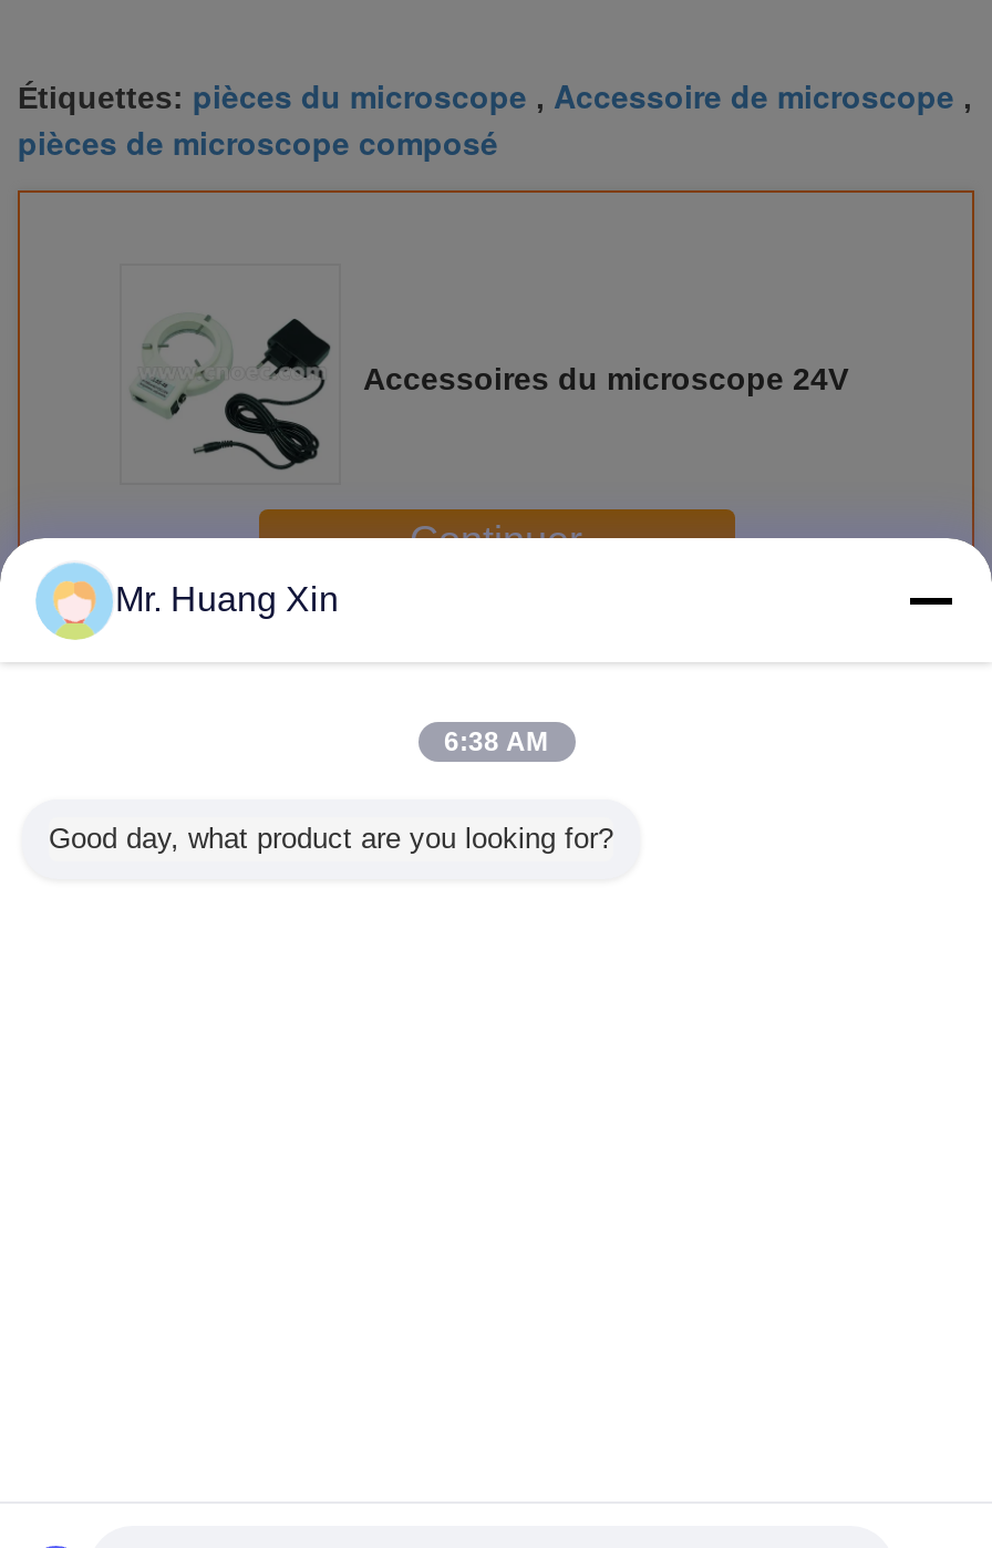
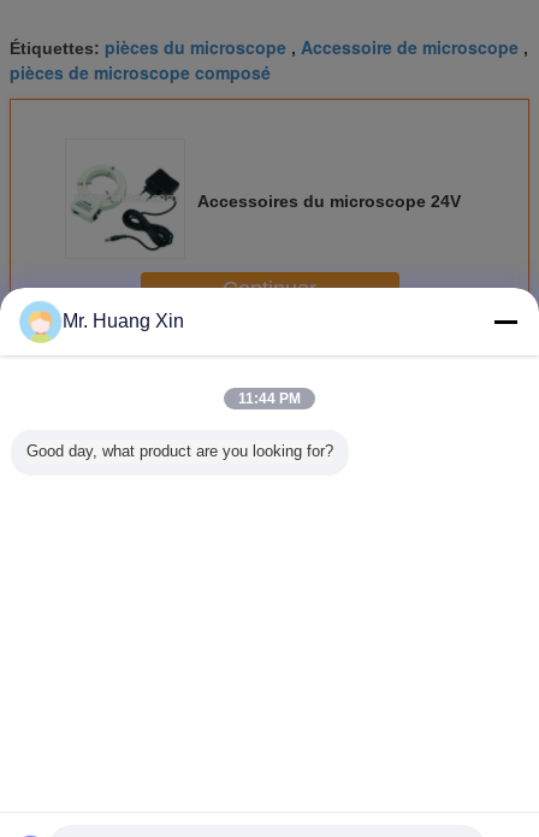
[444,726,548,757] 6:38 AM -> [238,390,301,407] 11:44 PM

